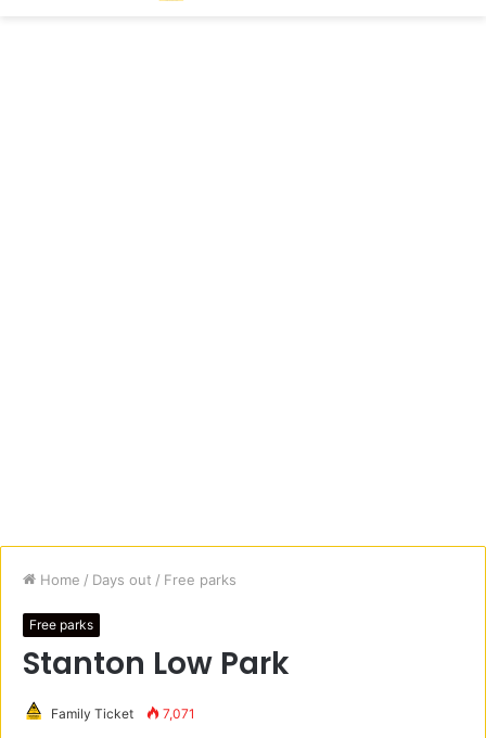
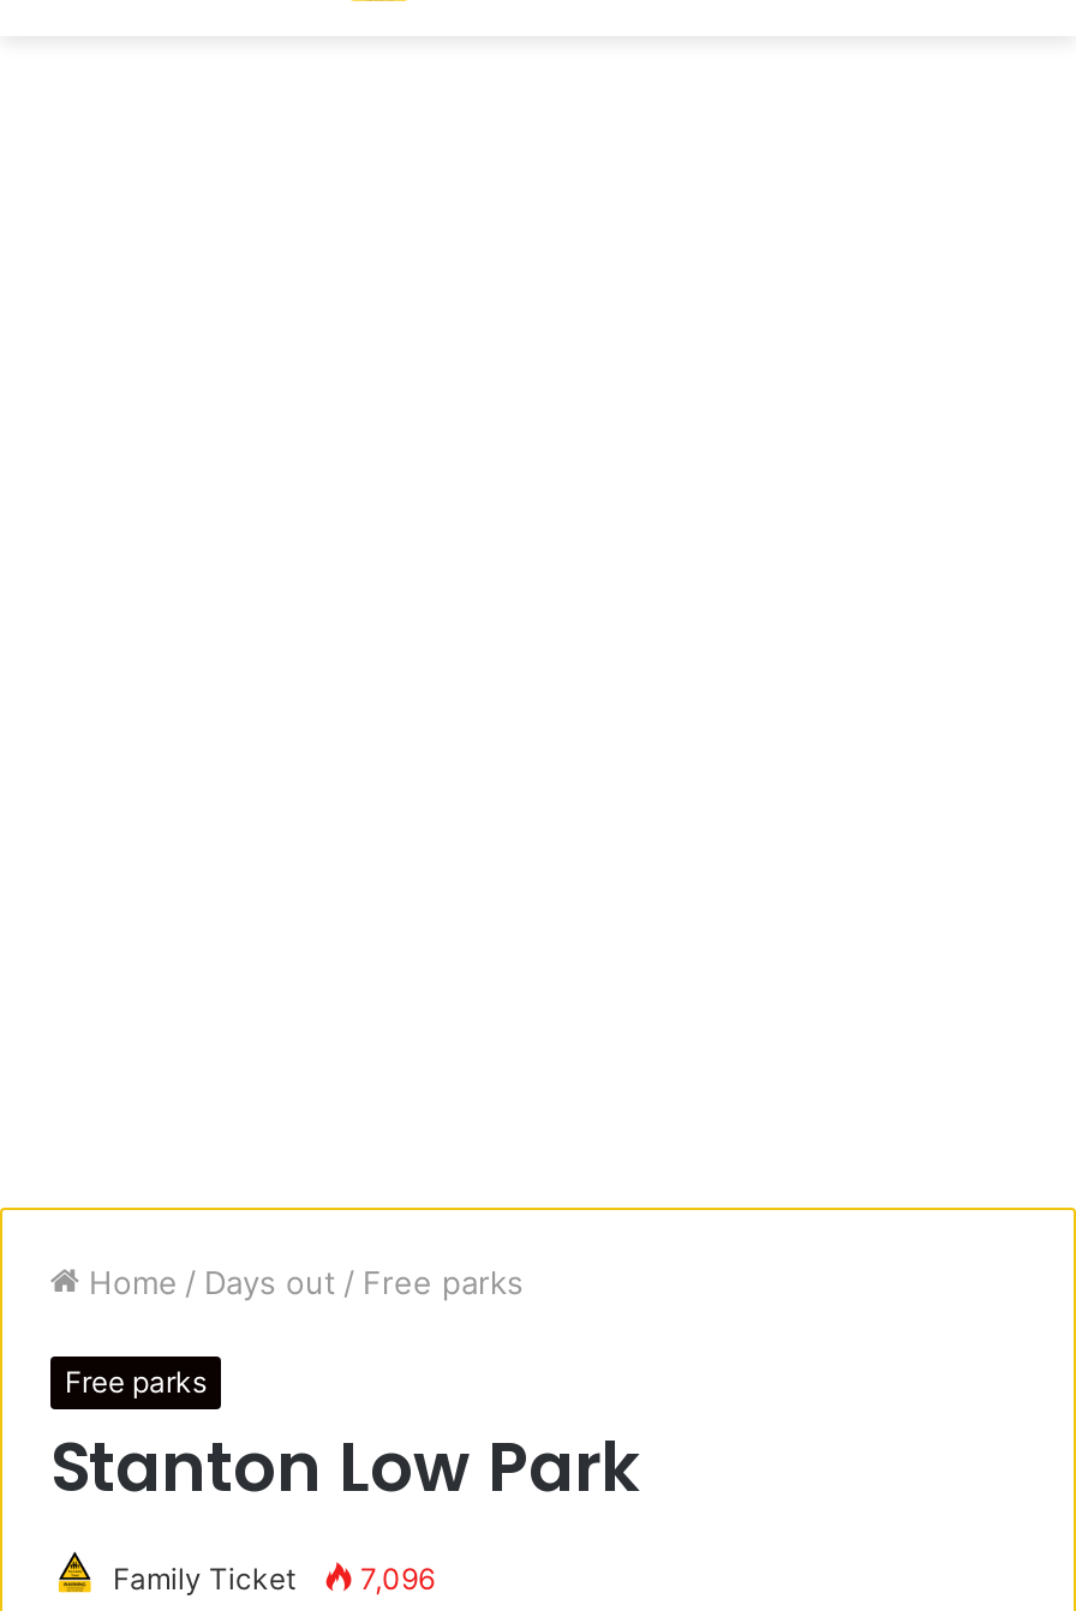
[51,706,195,722] Family Ticket 7,071 -> [113,1561,435,1597] Family Ticket 7,096

